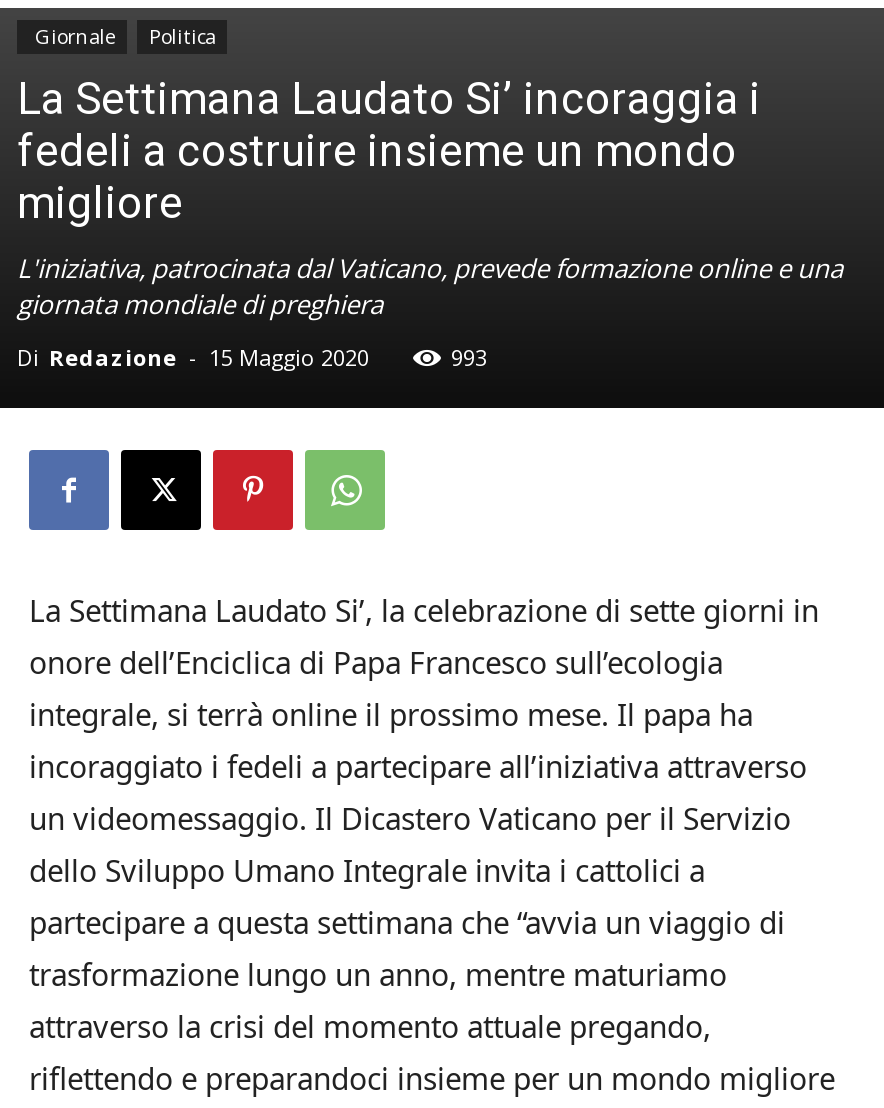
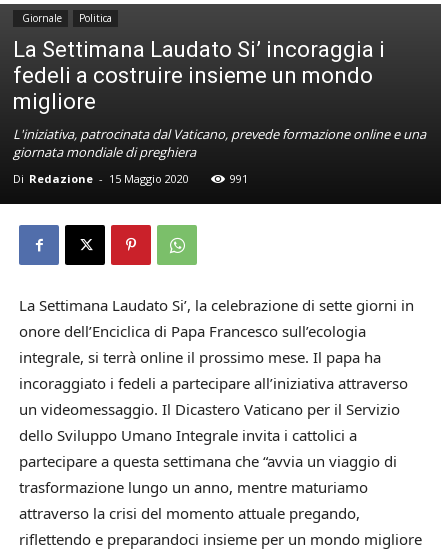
[451,342,487,372] 993 -> [230,171,248,186] 991

